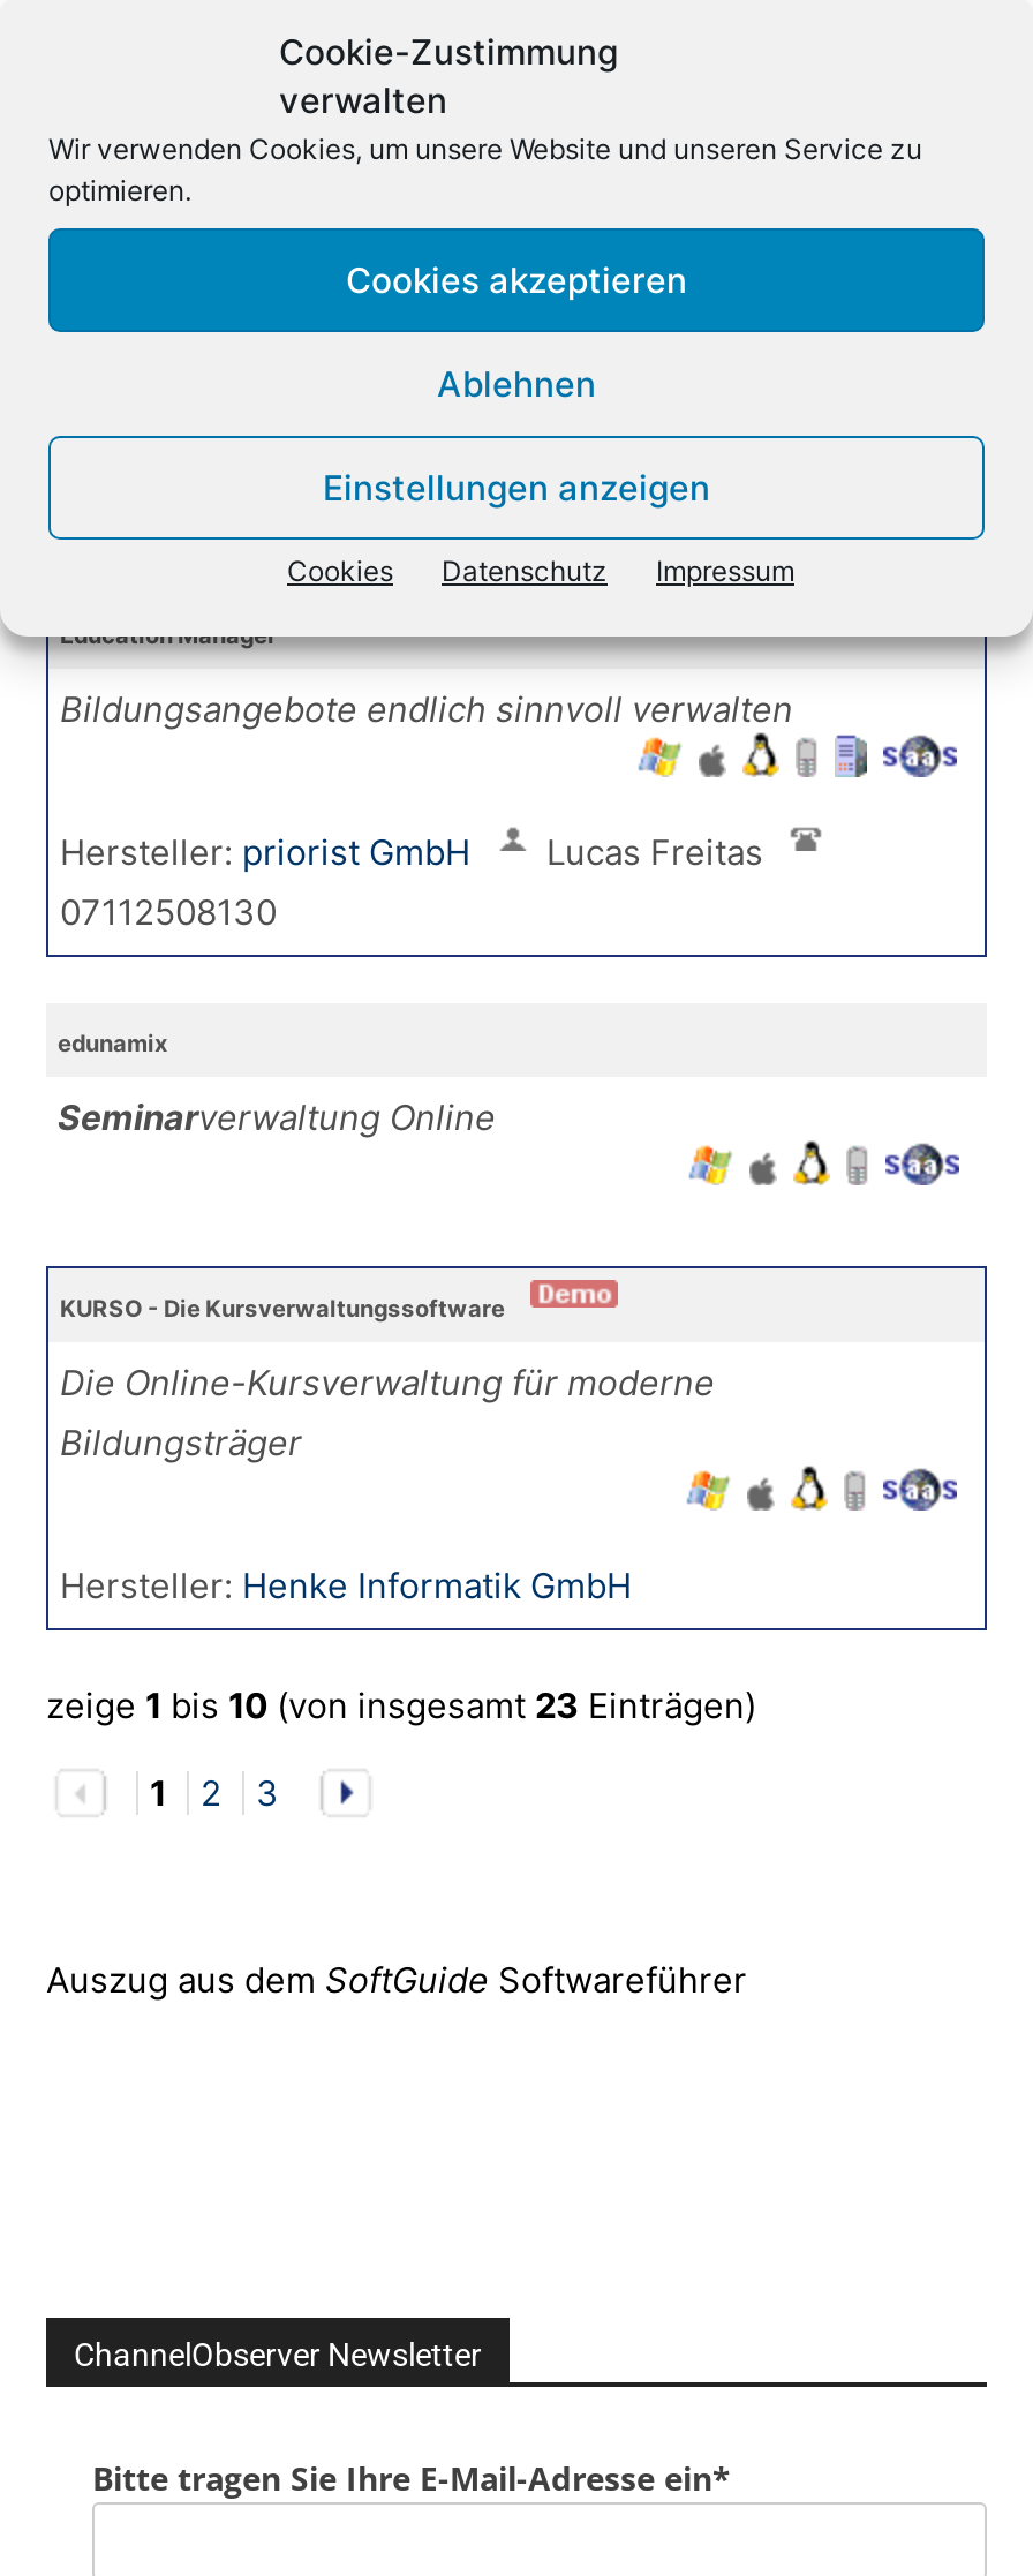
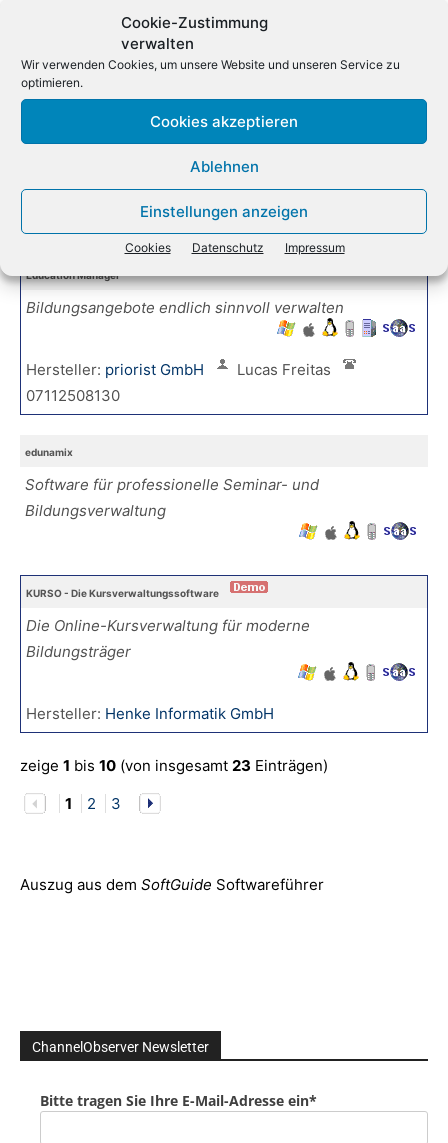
[58,1095,496,1139] Seminarverwaltung Online -> [25,475,319,520] Software für professionelle Seminar- und | Bildungsverwaltung

